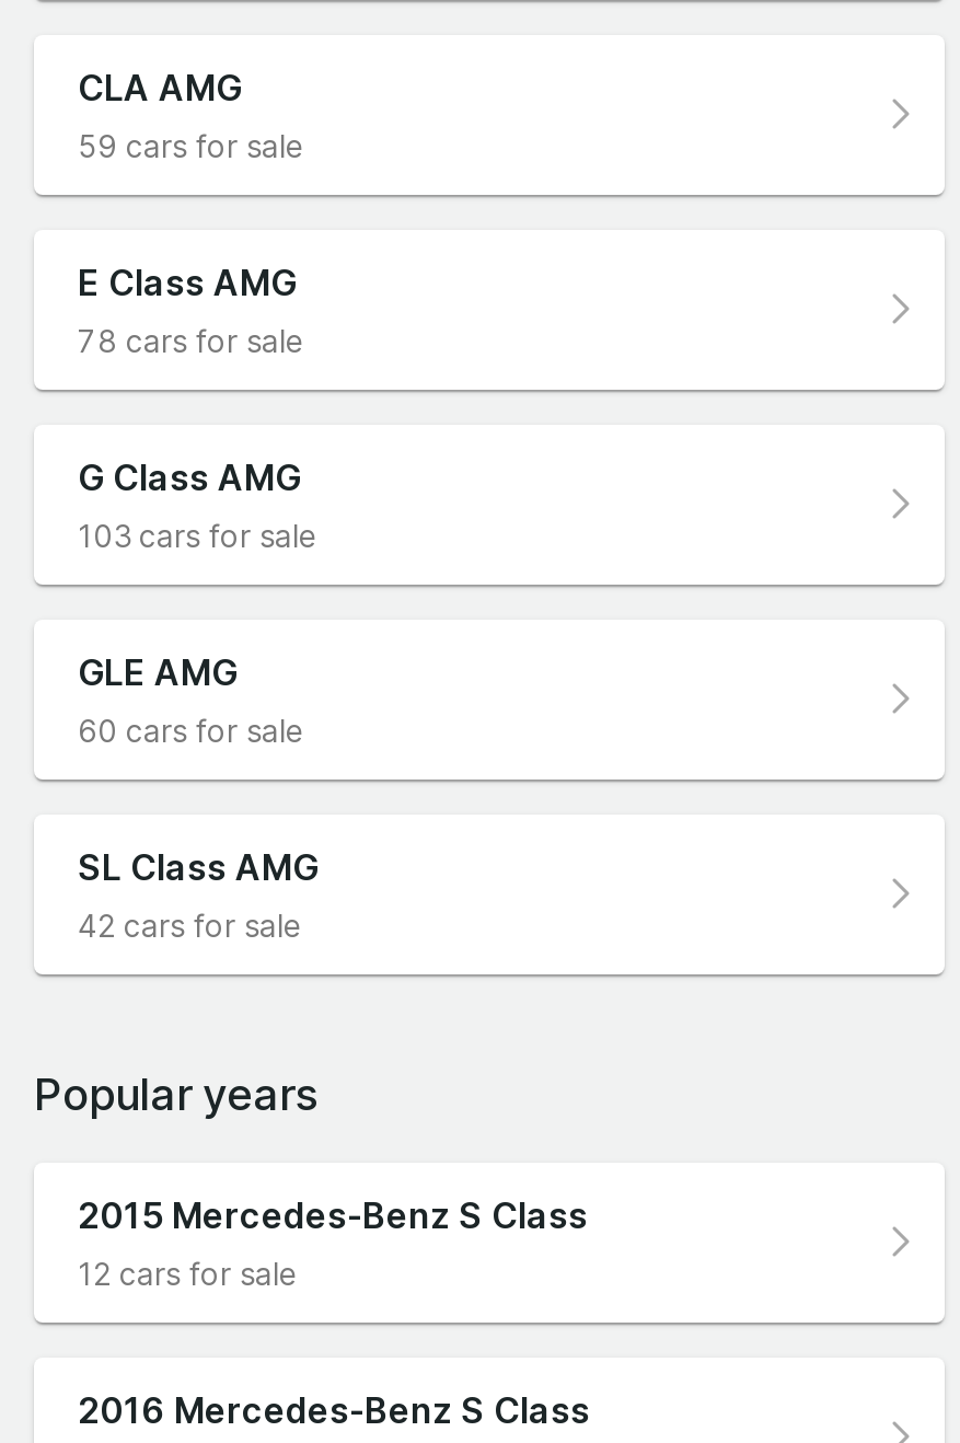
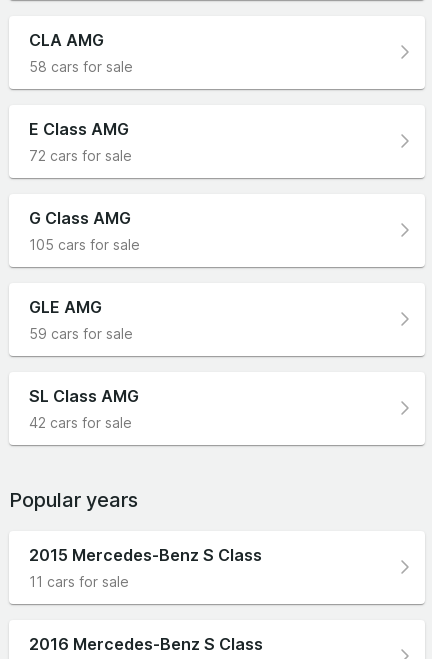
[78,126,305,163] 59 cars for sale -> [29,57,133,74] 58 cars for sale
[78,321,305,358] 78 cars for sale -> [29,146,132,163] 72 cars for sale
[78,516,319,553] 103 cars for sale -> [29,235,140,252] 105 cars for sale
[78,711,305,748] 60 cars for sale -> [29,324,133,341] 59 cars for sale
[78,1254,299,1291] 12 cars for sale -> [29,572,129,589] 11 cars for sale

